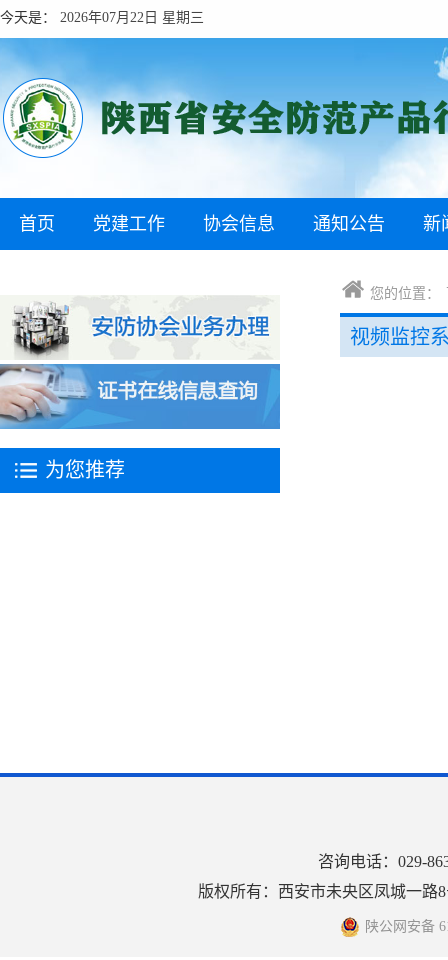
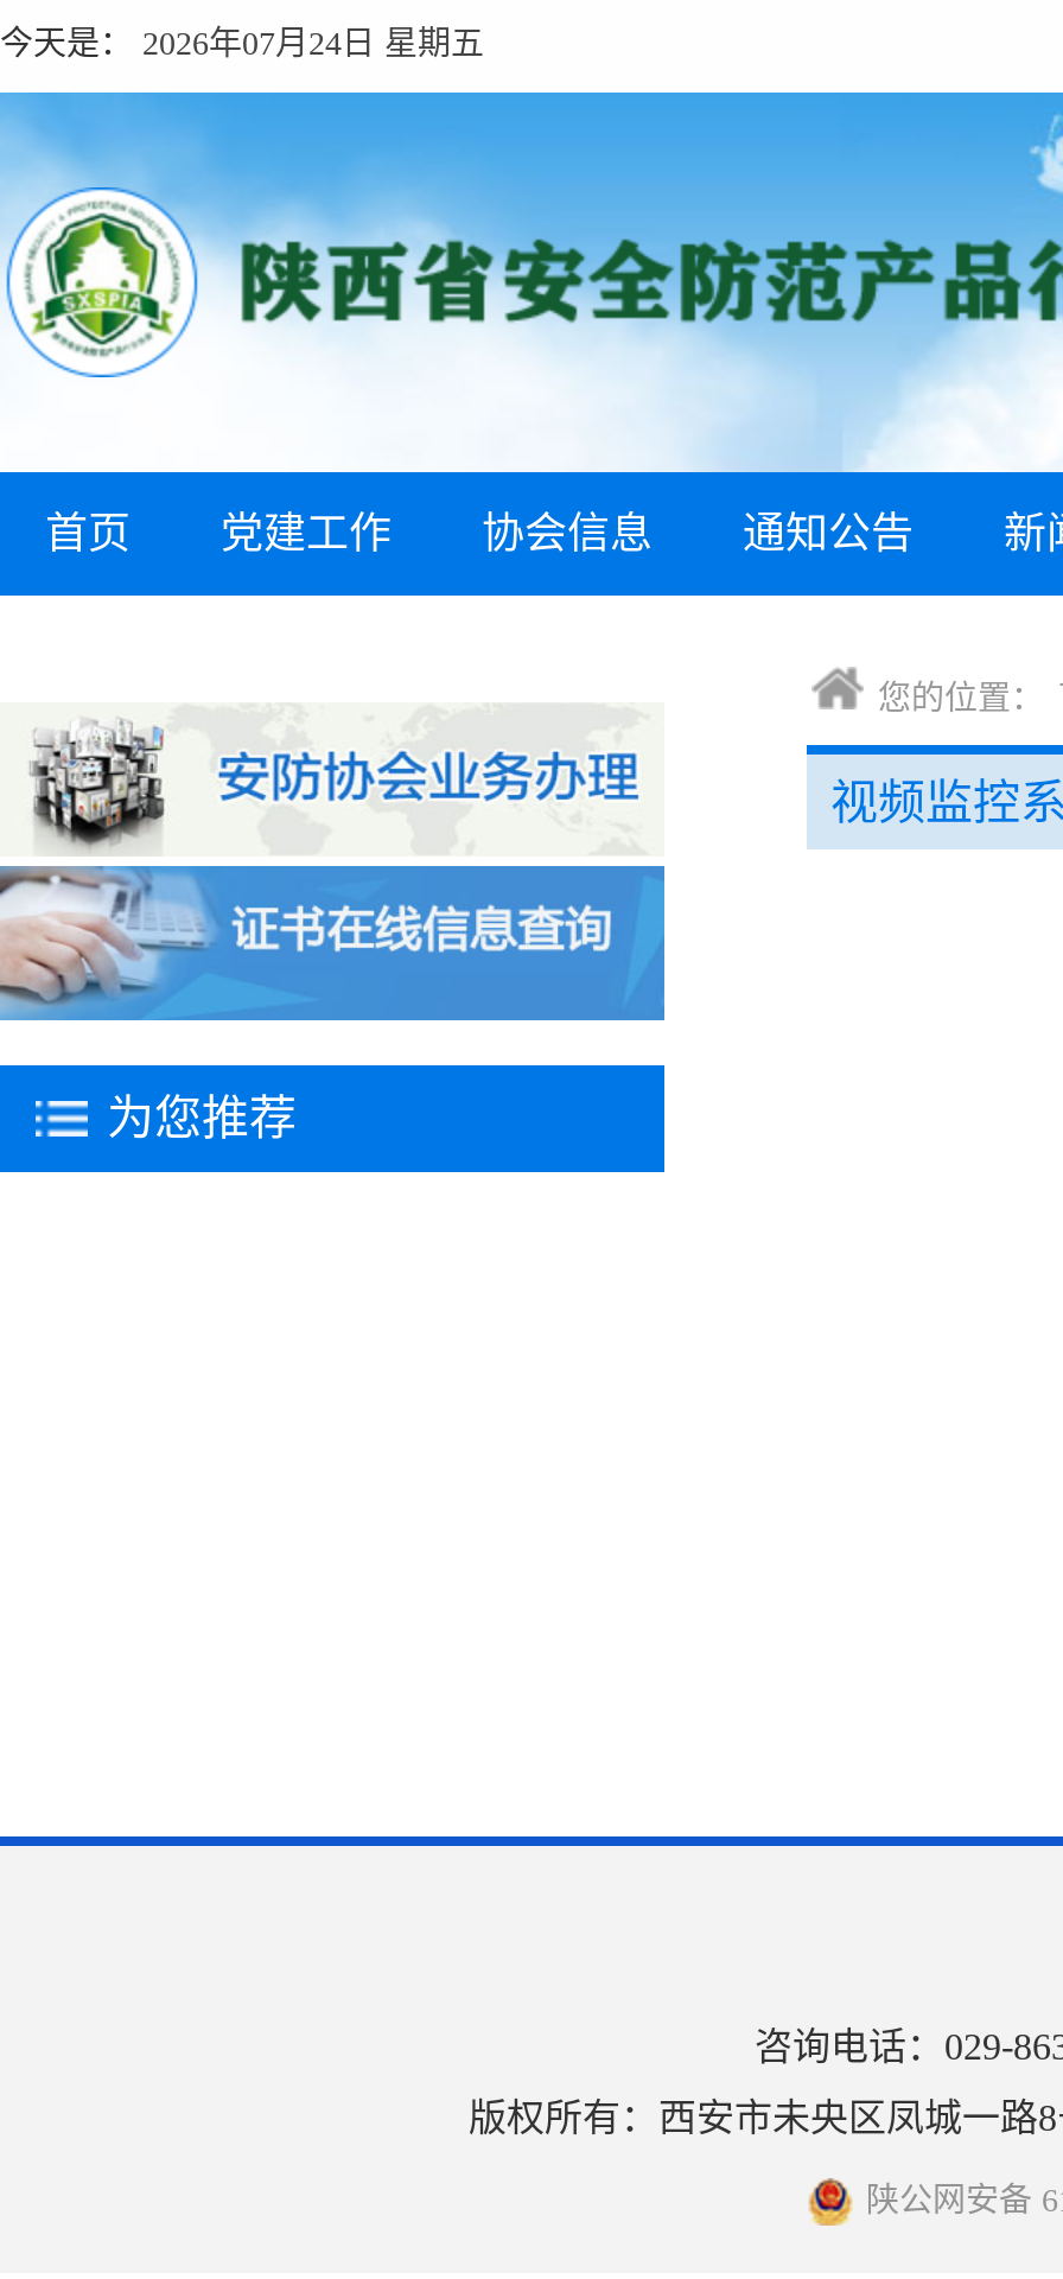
[0,10,204,25] 今天是：2026年07月22日 星期三 -> [0,26,484,62] 今天是：2026年07月24日 星期五

